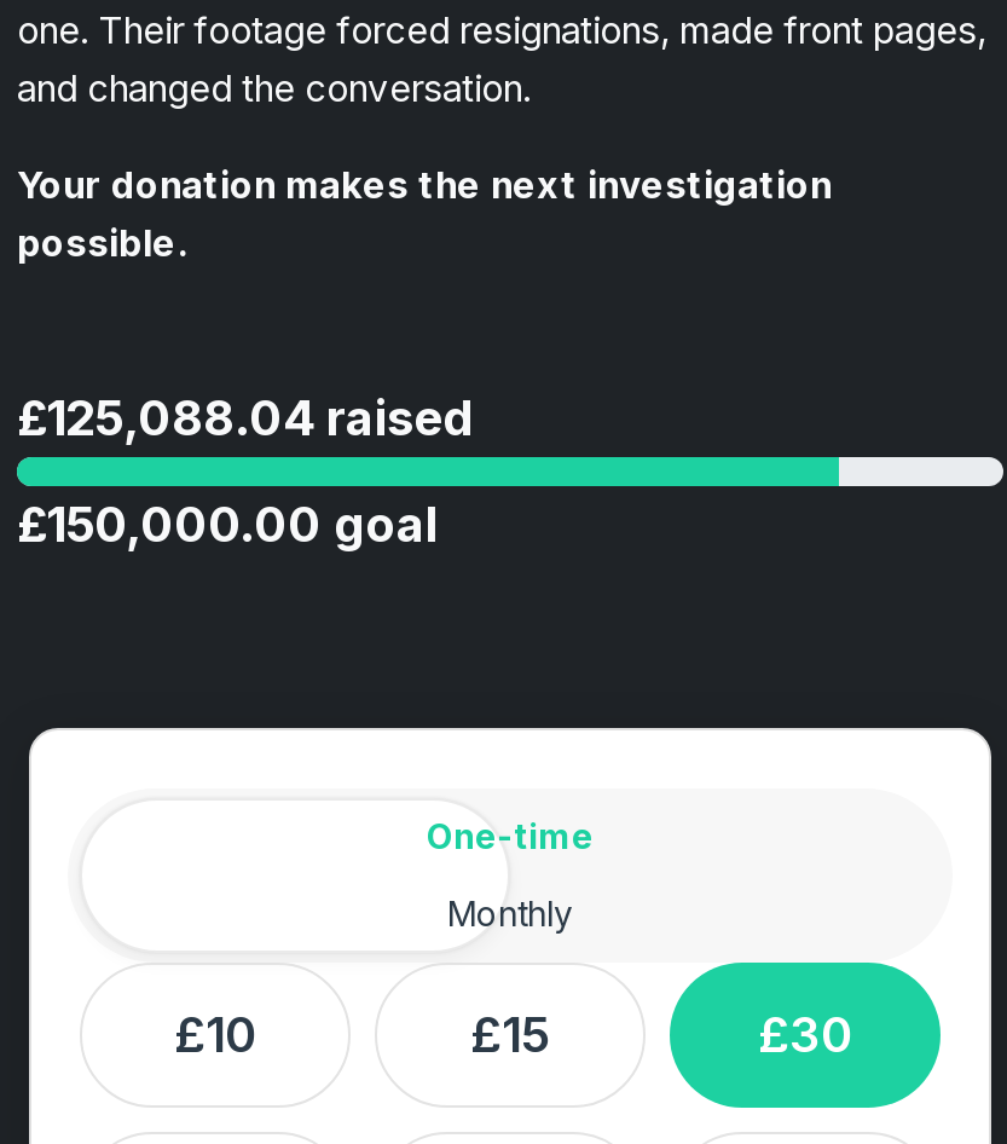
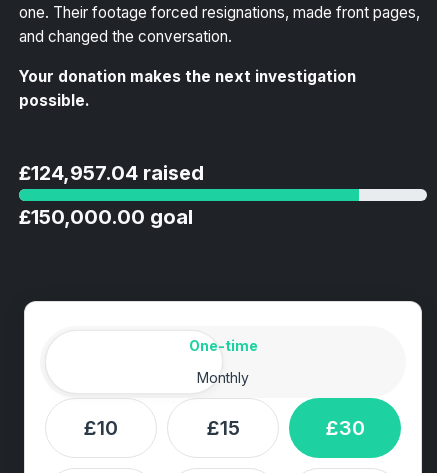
[17,389,474,447] £125,088.04 raised -> [19,161,204,185] £124,957.04 raised

